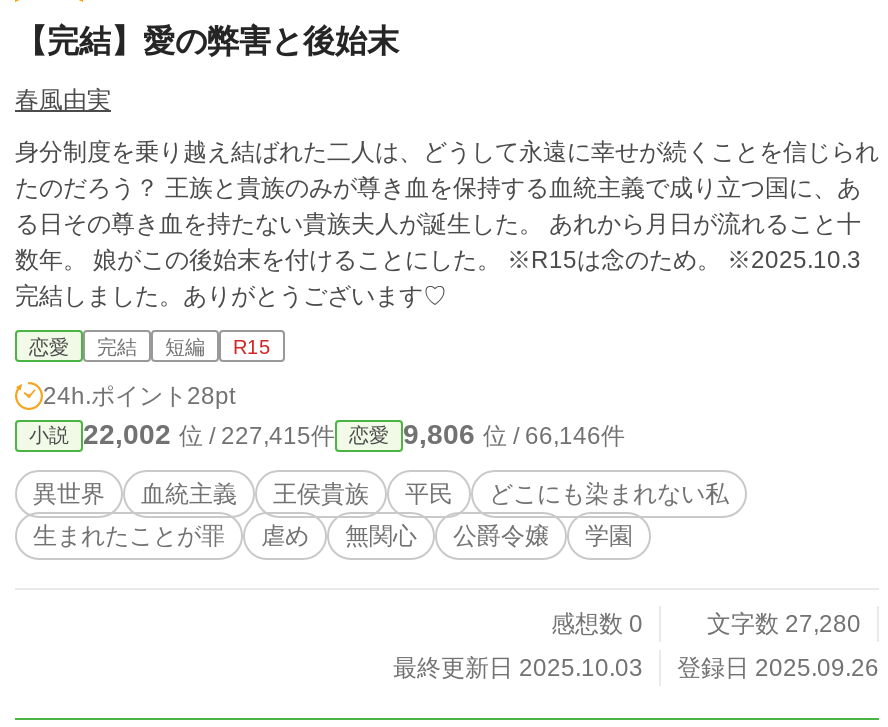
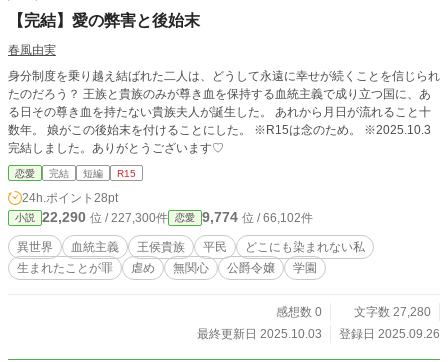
[83,418,335,450] 22,002位 / 227,415件 -> [42,209,168,225] 22,290位 / 227,300件
[403,418,625,450] 9,806位 / 66,146件 -> [202,209,313,225] 9,774位 / 66,102件

